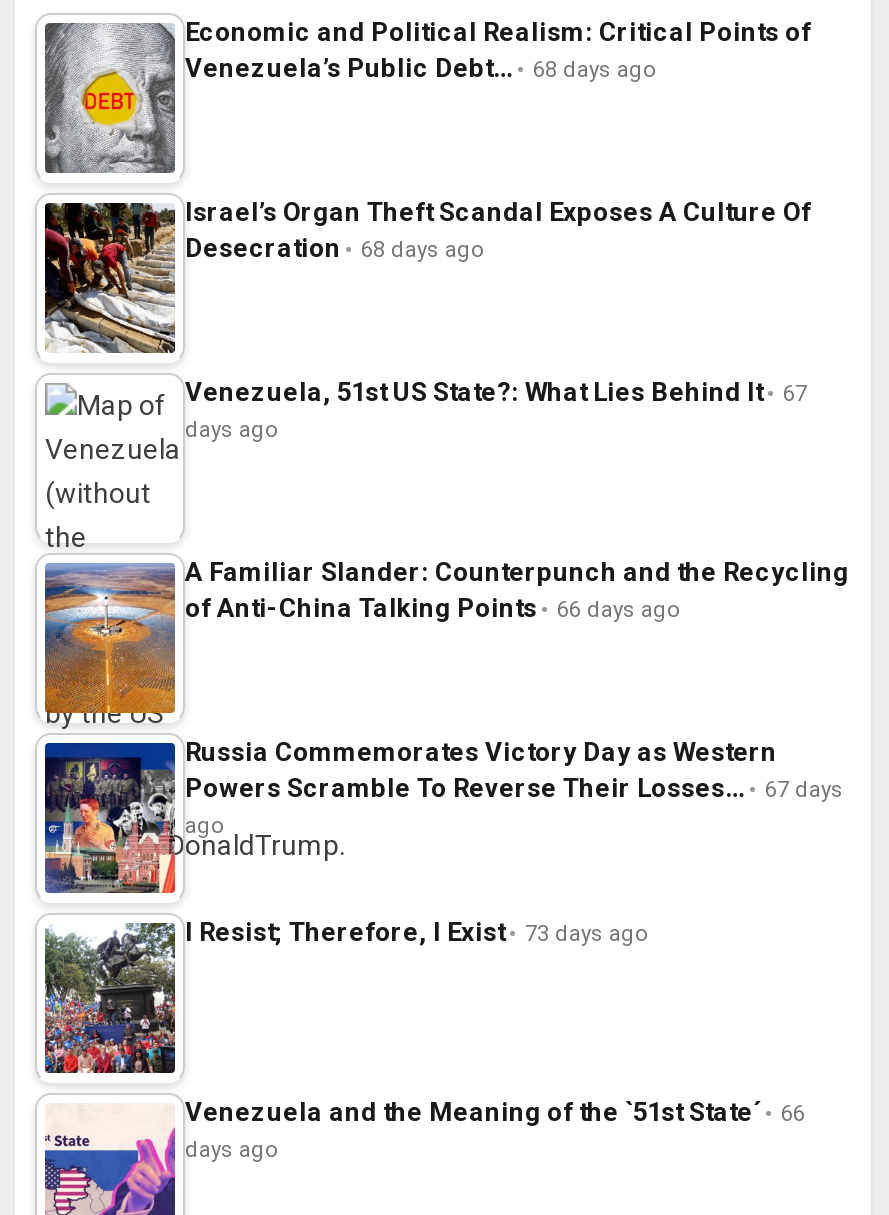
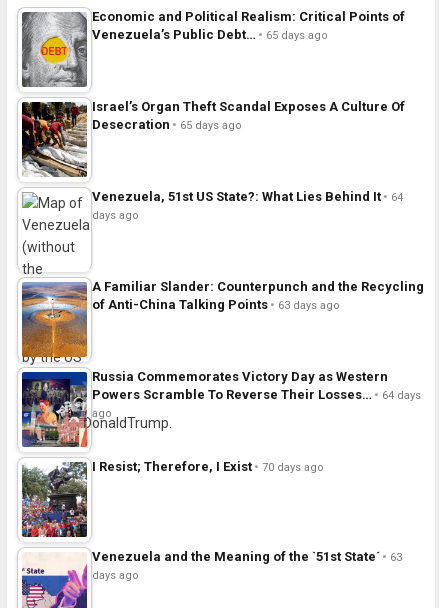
[185,53,657,83] Venezuela’s Public Debt… 68 days ago -> [92,27,328,42] Venezuela’s Public Debt… 65 days ago
[185,233,485,263] Desecration 68 days ago -> [92,117,242,132] Desecration 65 days ago
[185,377,807,407] Venezuela, 51st US State?: What Lies Behind It 67 -> [92,189,403,204] Venezuela, 51st US State?: What Lies Behind It 64
[185,593,681,623] of Anti-China Talking Points 66 days ago -> [92,297,340,312] of Anti-China Talking Points 63 days ago
[185,773,843,803] Powers Scramble To Reverse Their Losses… 67 days -> [92,387,421,402] Powers Scramble To Reverse Their Losses… 64 days
[185,917,649,947] I Resist; Therefore, I Exist 73 days ago -> [92,459,324,474] I Resist; Therefore, I Exist 70 days ago
[185,1097,805,1127] Venezuela and the Meaning of the `51st State´ 66 -> [92,549,402,564] Venezuela and the Meaning of the `51st State´ 63

